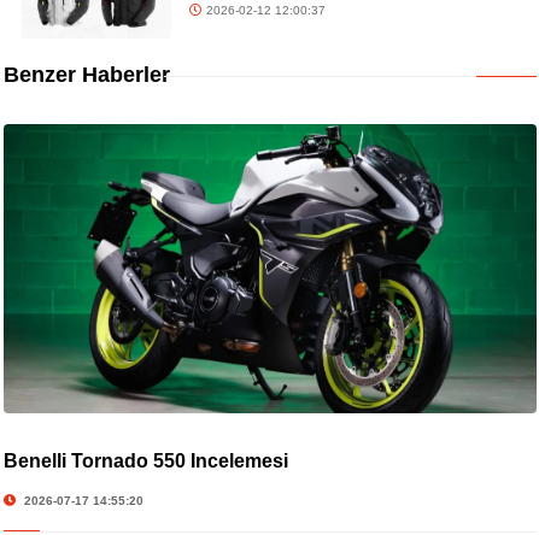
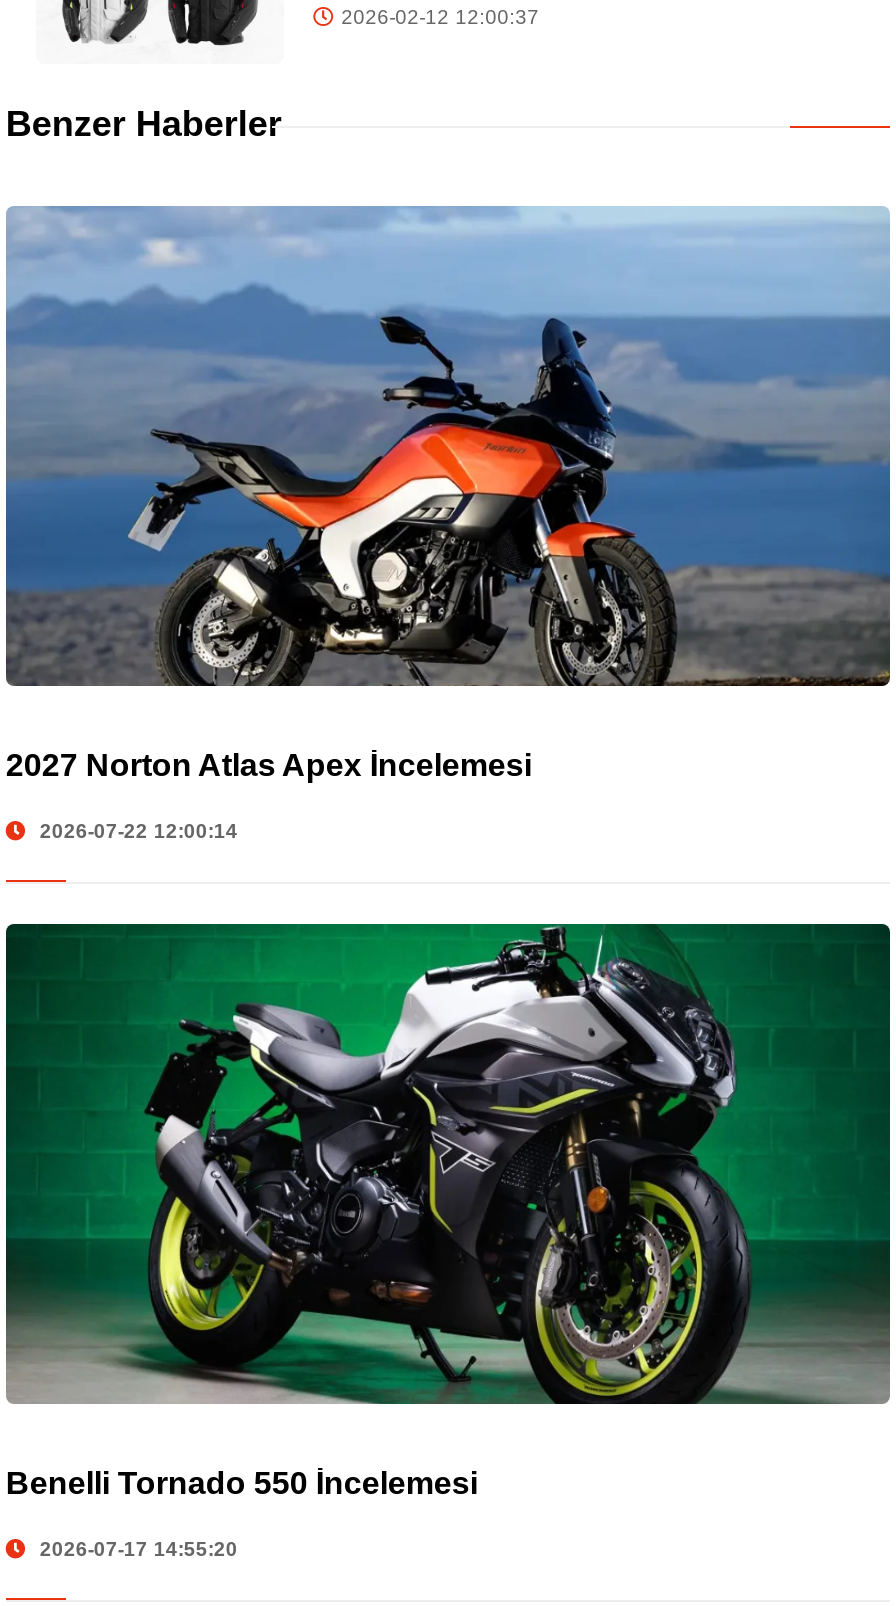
none -> [6,206,890,842] [image] | 2027 Norton Atlas Apex İncelemesi | 2026-07-22 12:00:14

